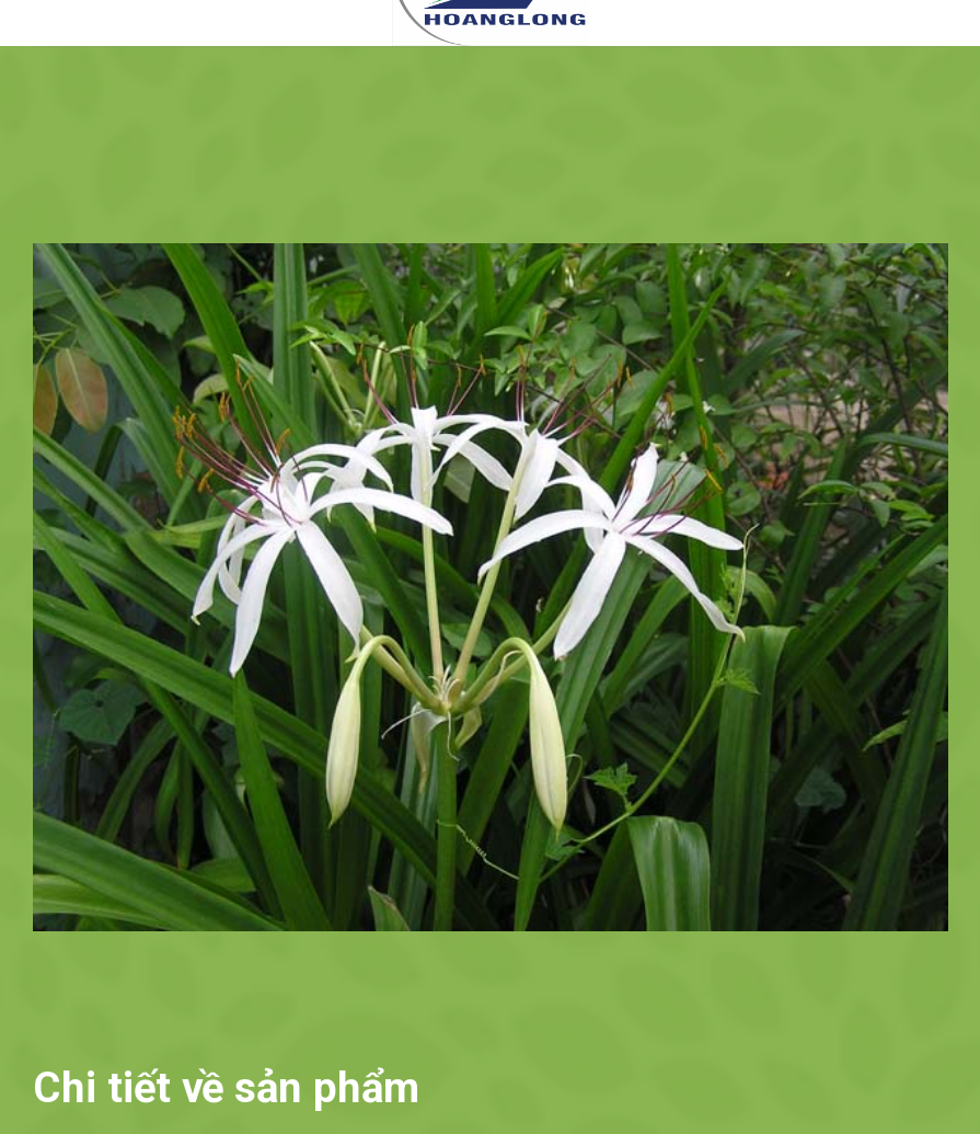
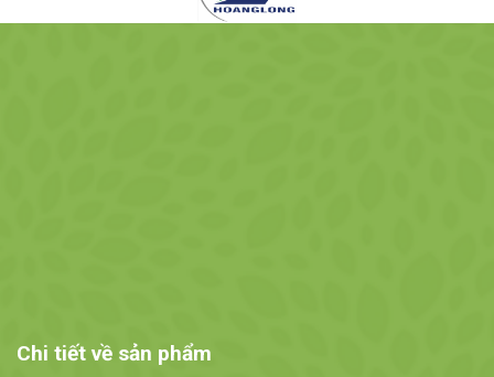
[31,241,950,933] [image] -> none

